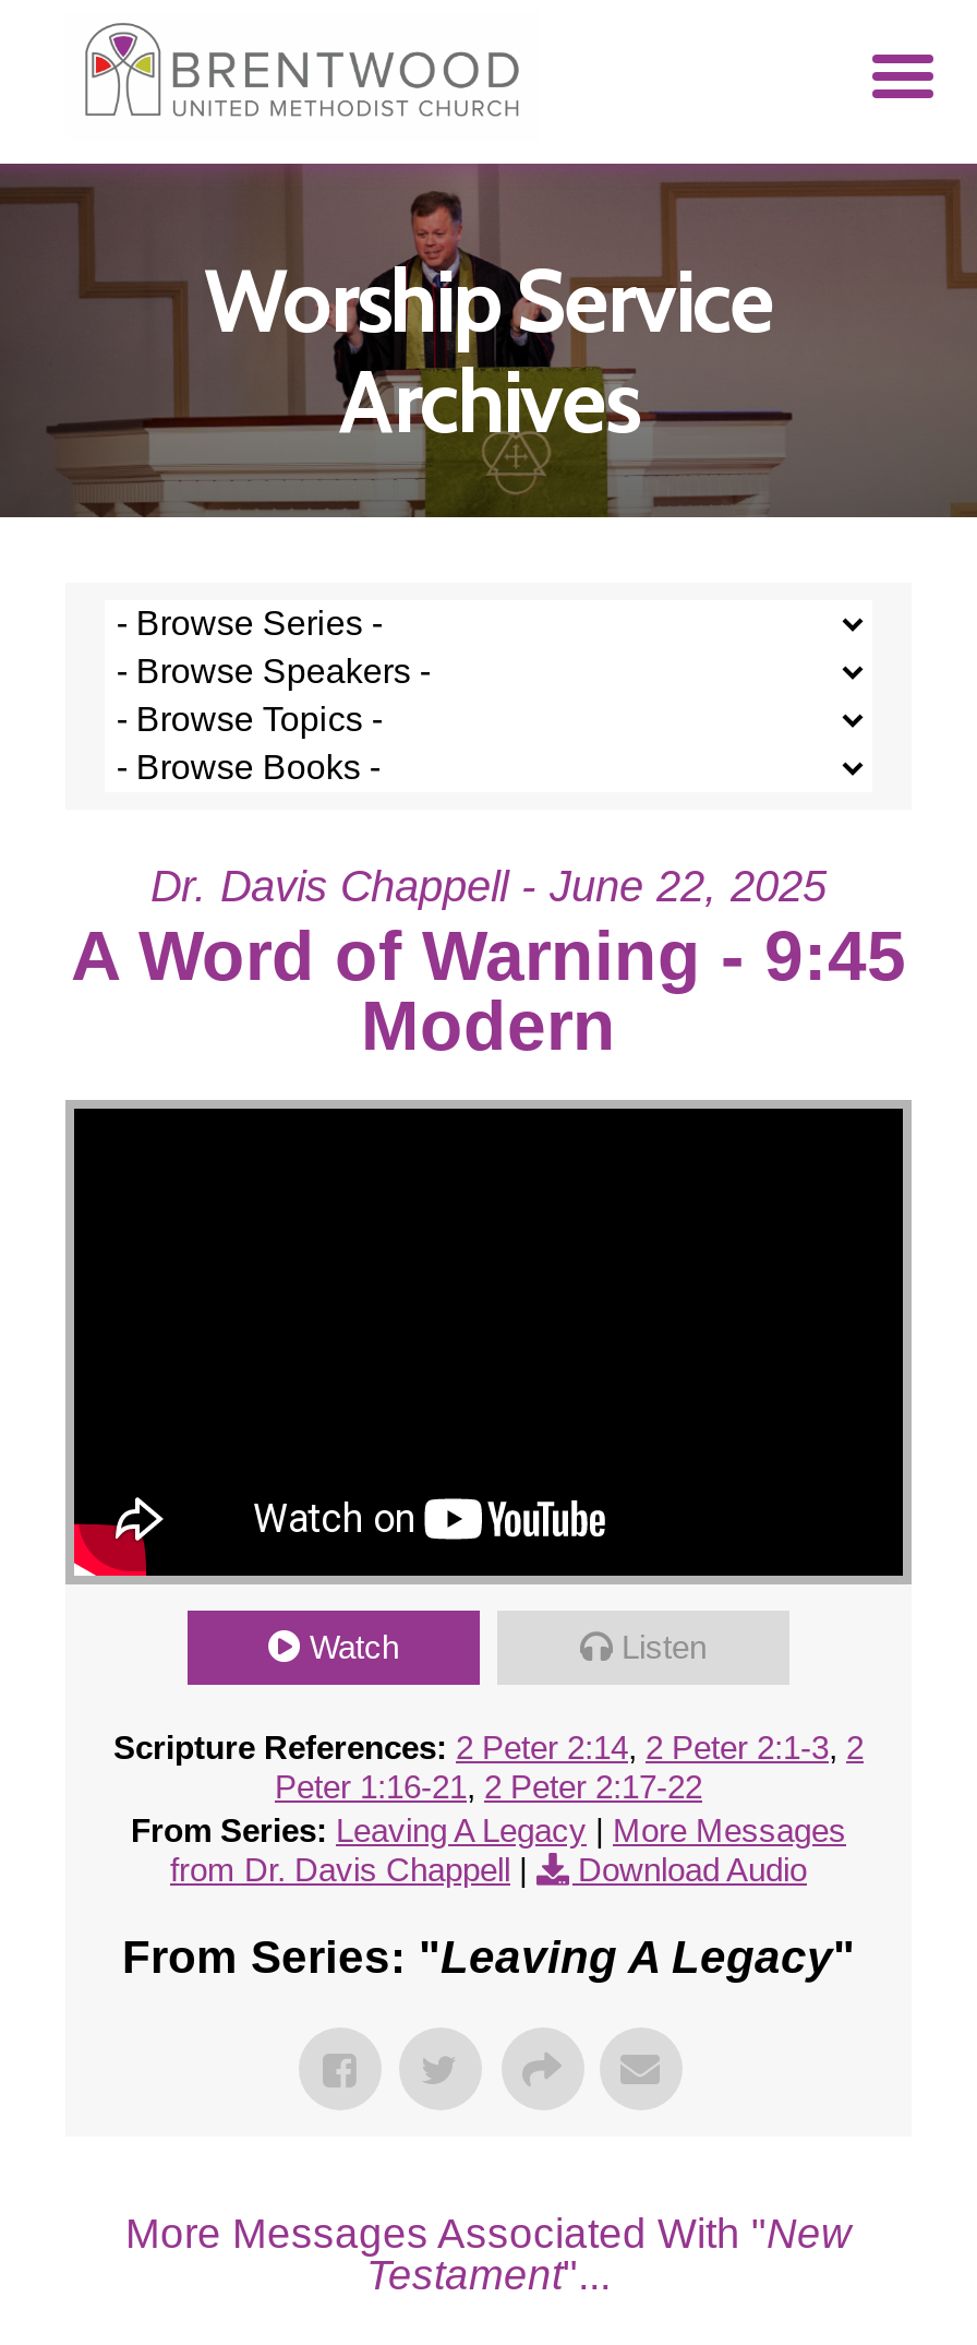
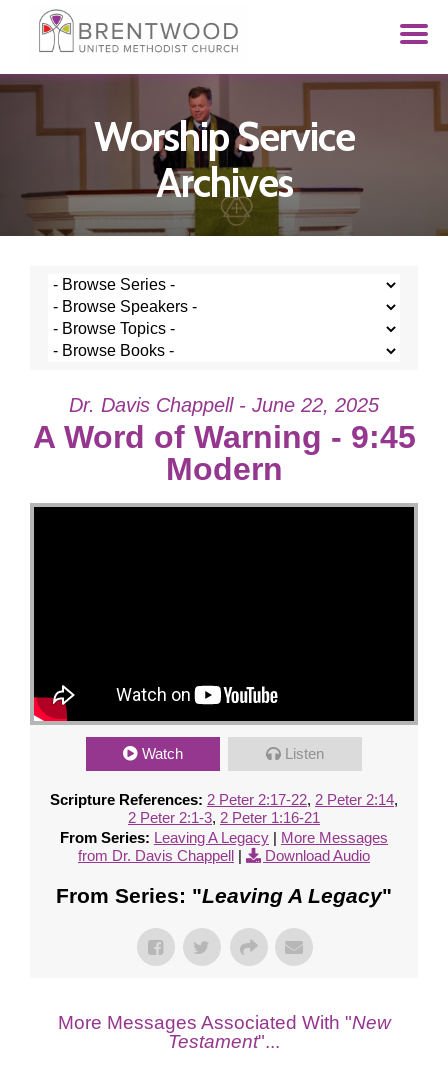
[113,1728,864,1804] Scripture References: 2 Peter 2:14, 2 Peter 2:1-3, 2 | Peter 1:16-21, 2 Peter 2:17-22 -> [50,791,398,826] Scripture References: 2 Peter 2:17-22, 2 Peter 2:14, | 2 Peter 2:1-3, 2 Peter 1:16-21

